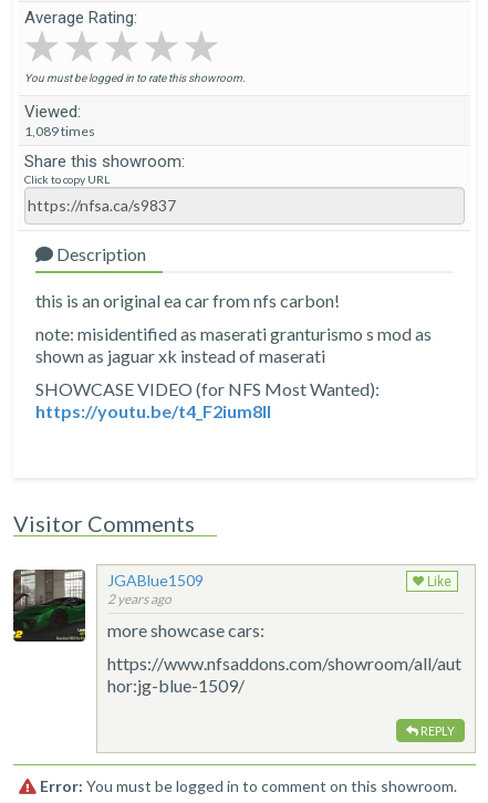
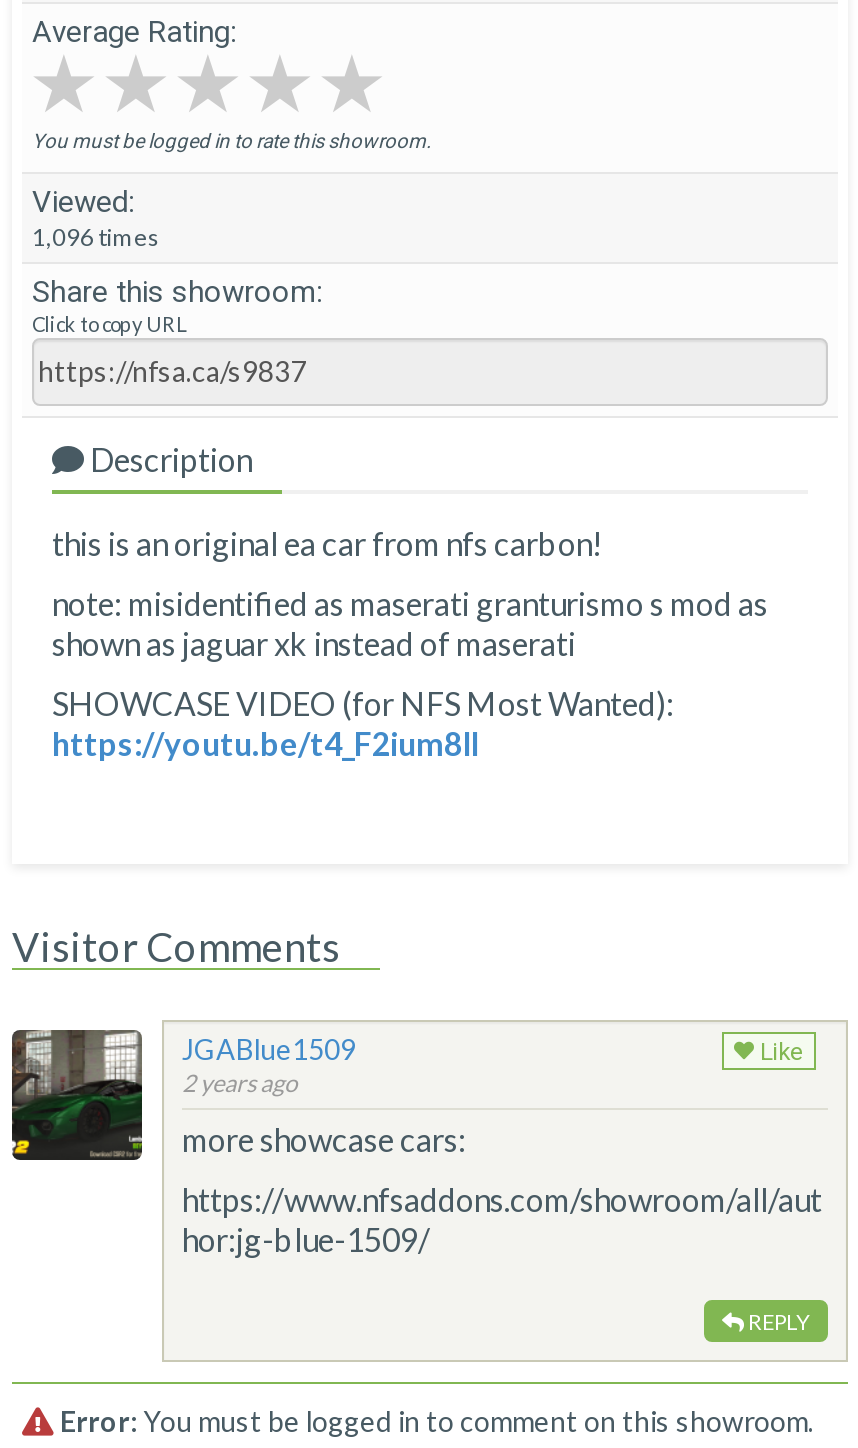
[24,122,95,139] 1,089 times -> [32,221,160,251] 1,096 times

